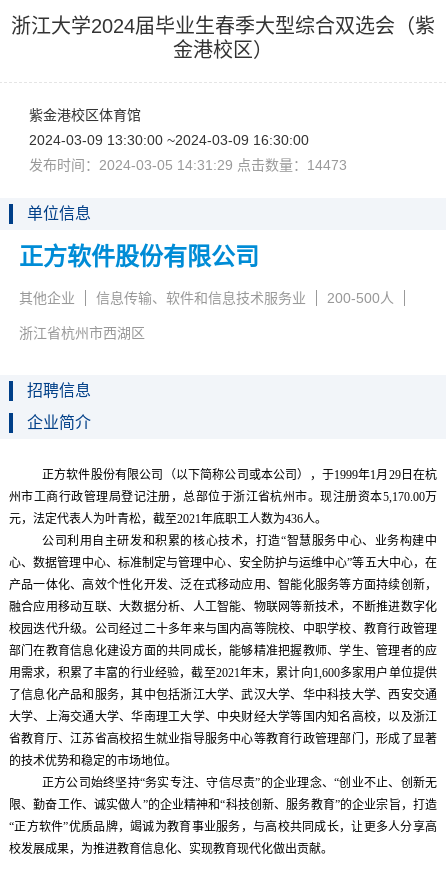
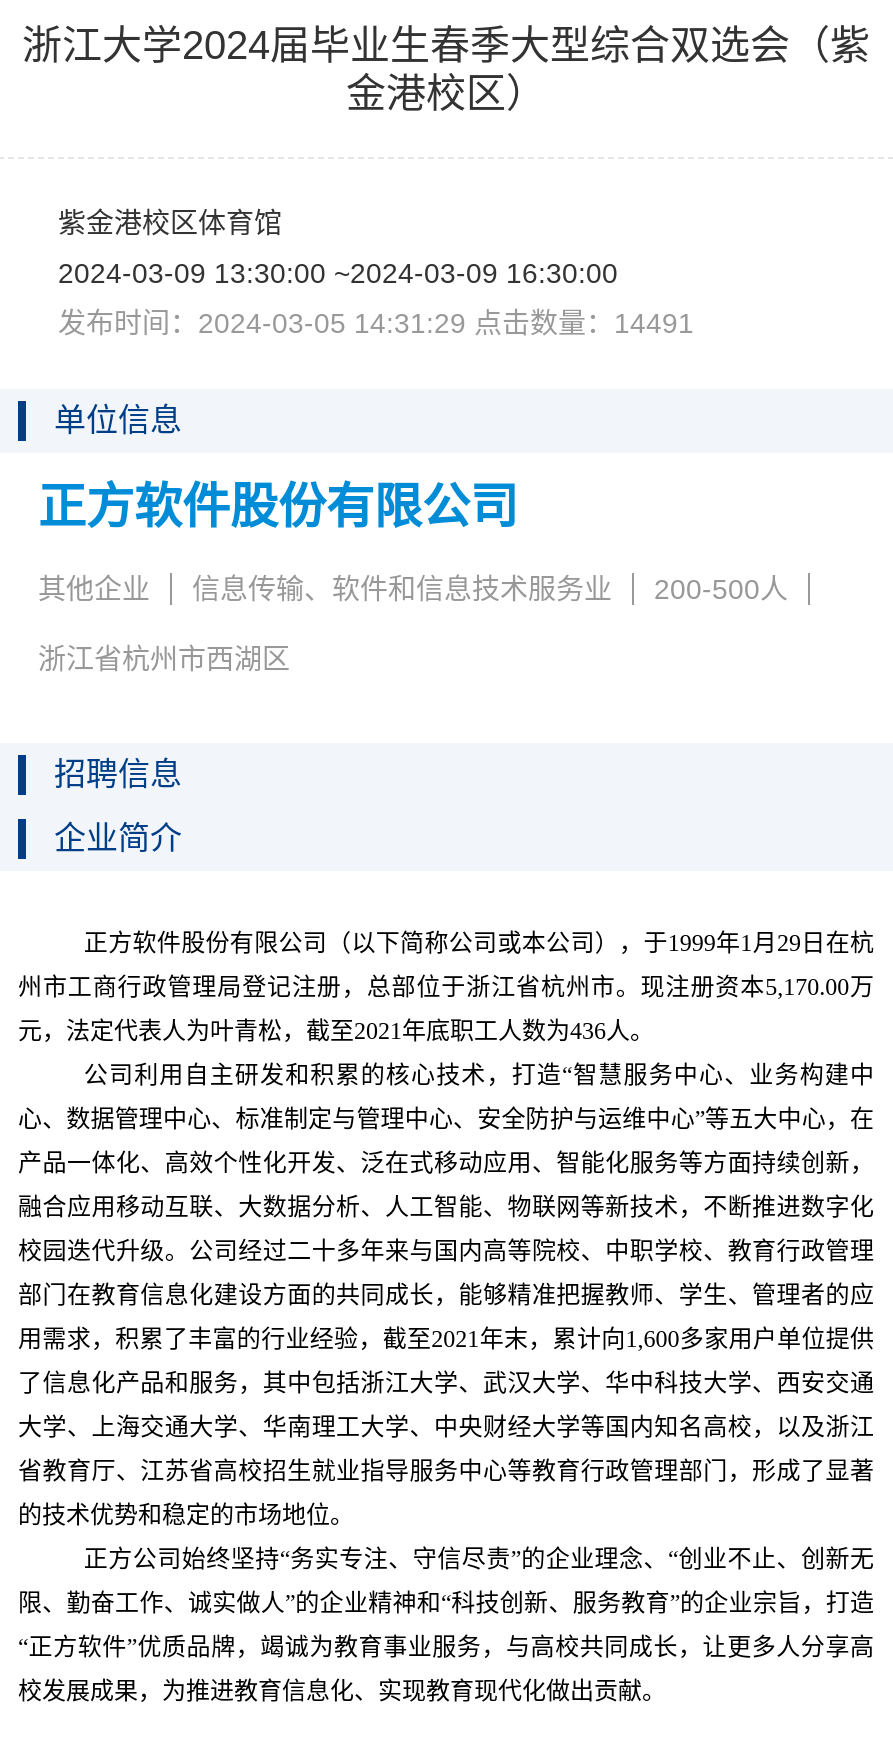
[29,157,347,173] 发布时间：2024-03-0514:31:29点击数量：14473 -> [58,307,694,339] 发布时间：2024-03-0514:31:29点击数量：14491

